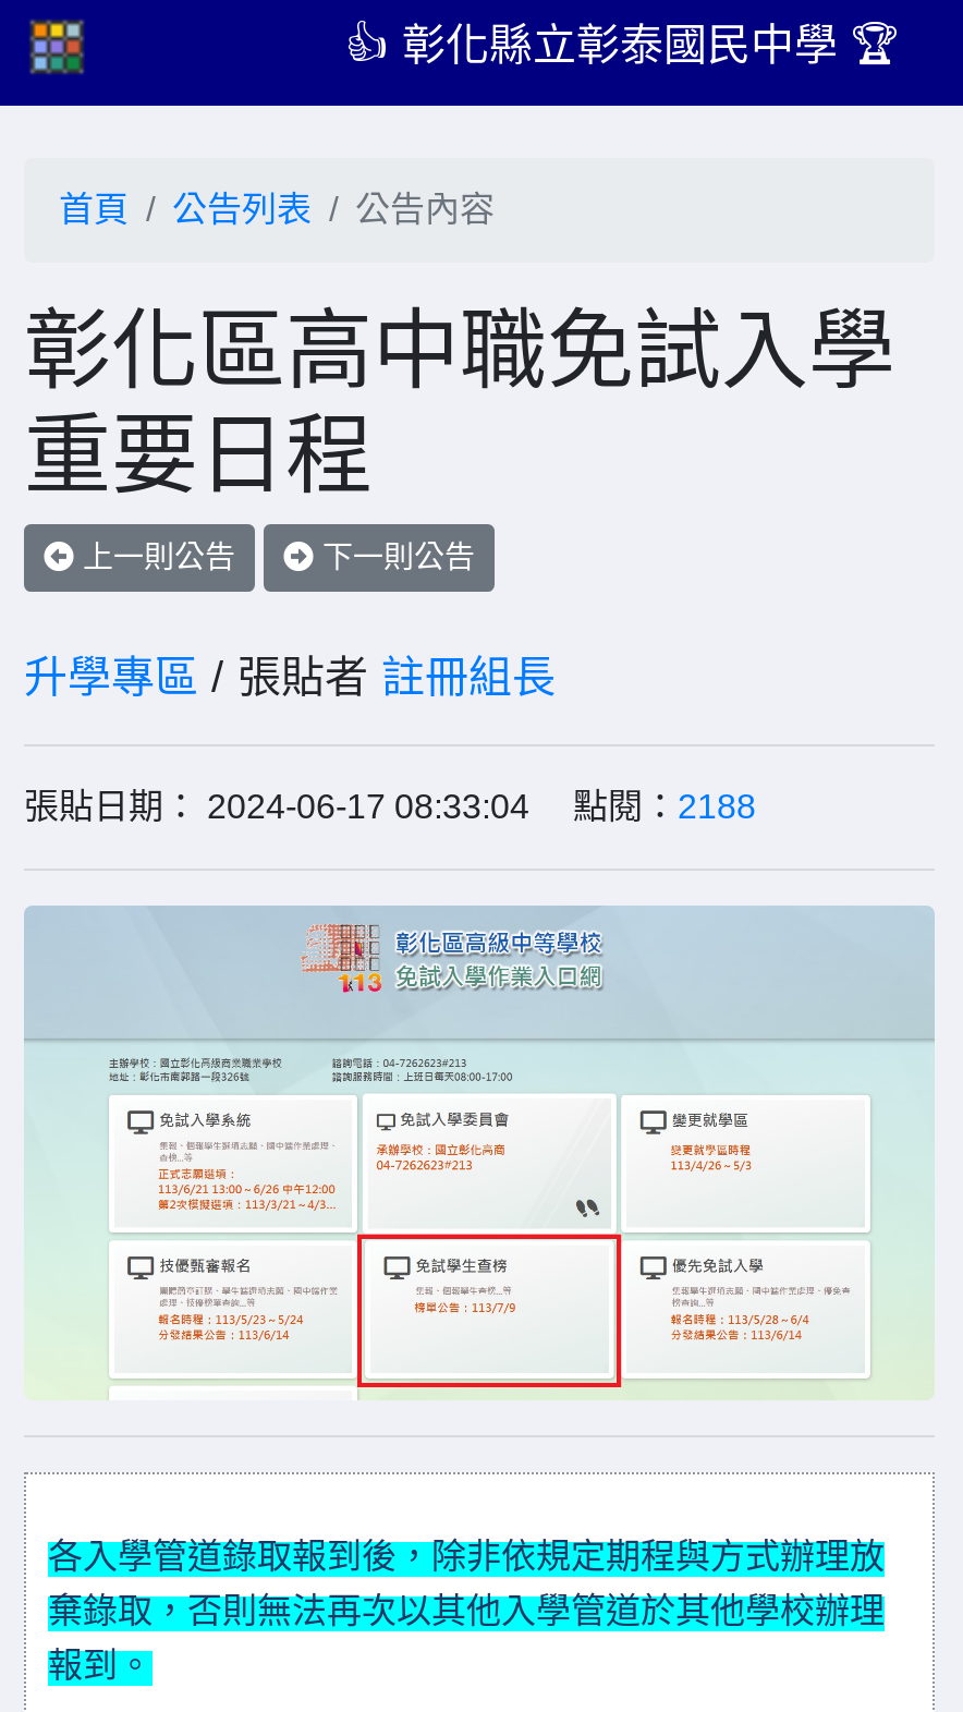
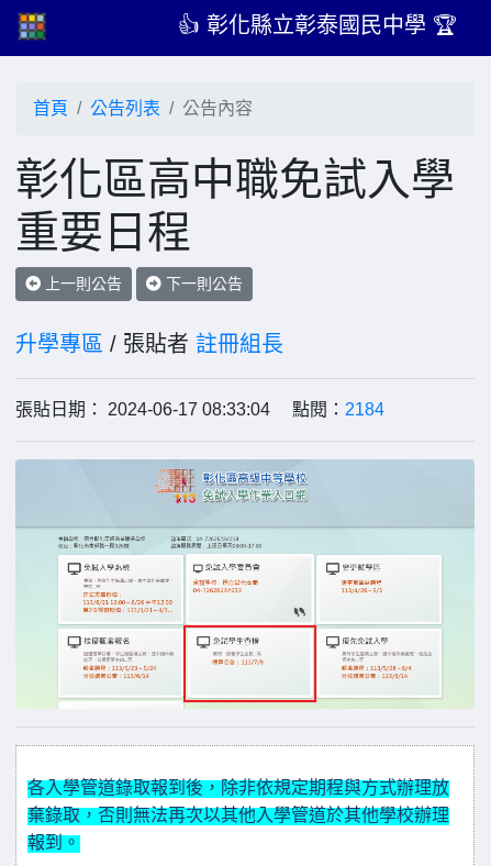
[24,788,756,825] 張貼日期： 2024-06-17 08:33:04 點閱：2188 -> [15,400,384,419] 張貼日期： 2024-06-17 08:33:04 點閱：2184

